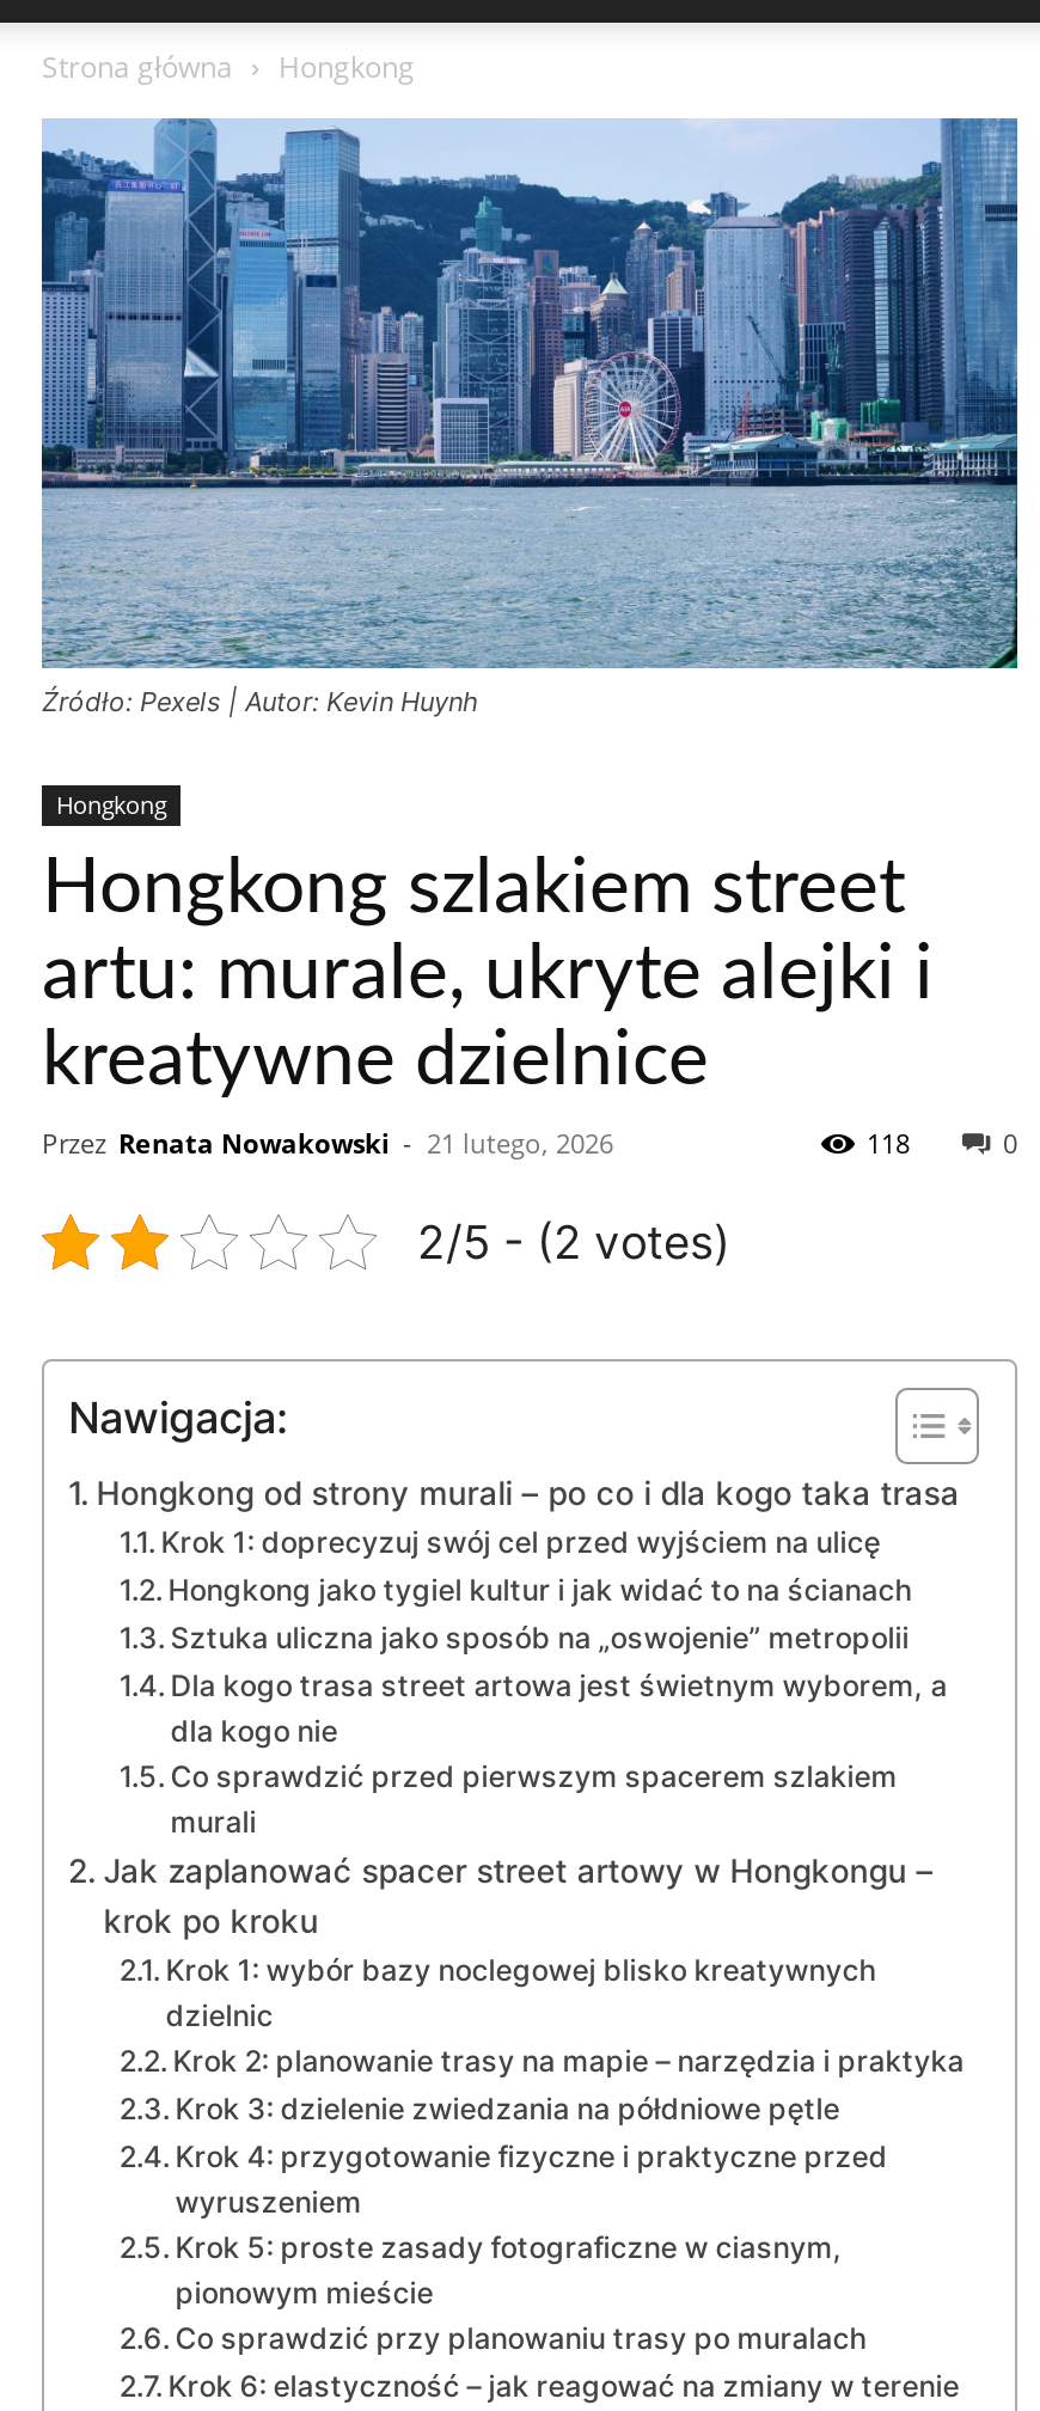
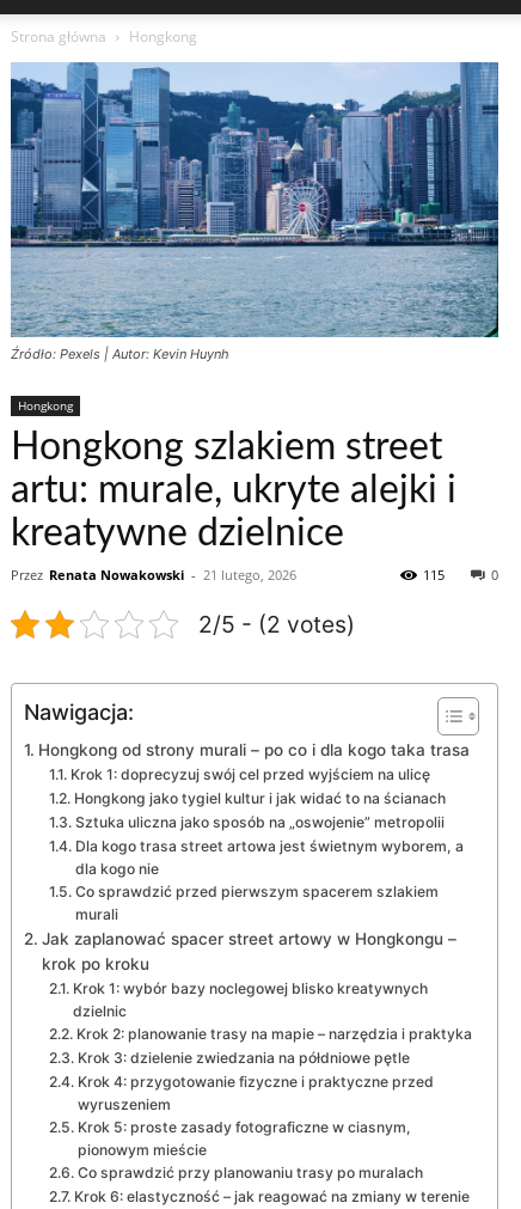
[867,1124,910,1160] 118 -> [423,565,445,583] 115

